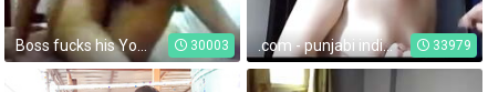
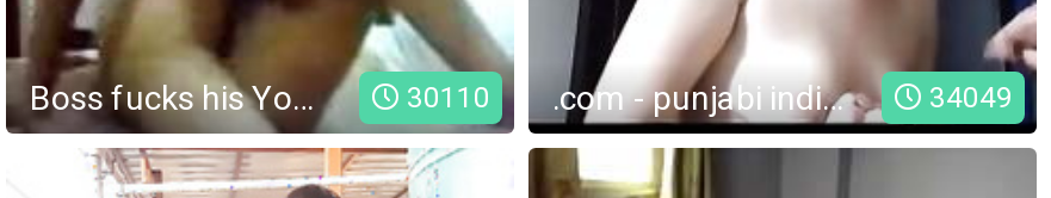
[190,38,229,53] 30003 -> [407,81,490,115] 30110
[433,38,471,53] 33979 -> [929,81,1013,115] 34049

